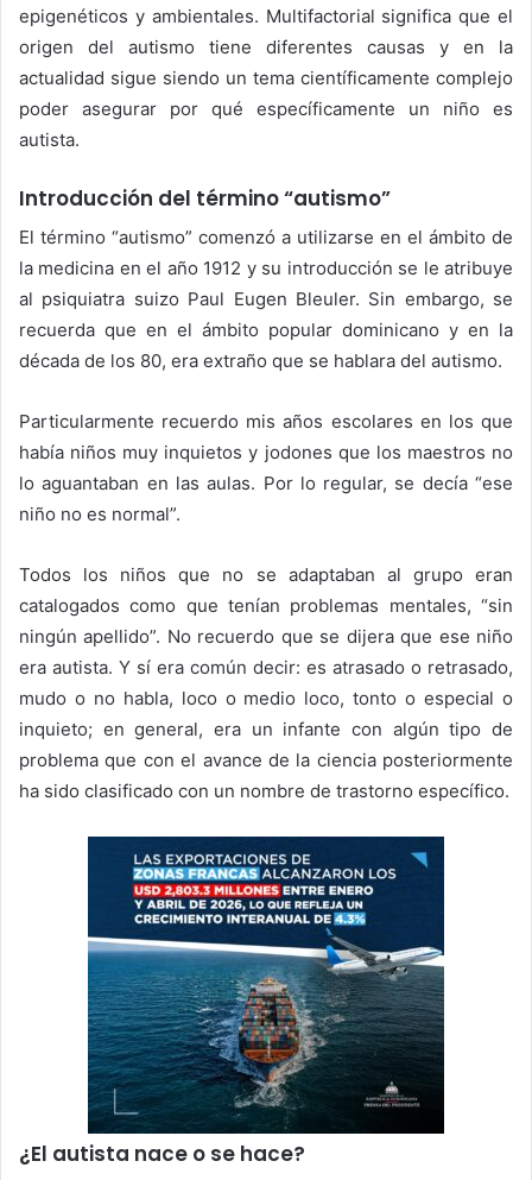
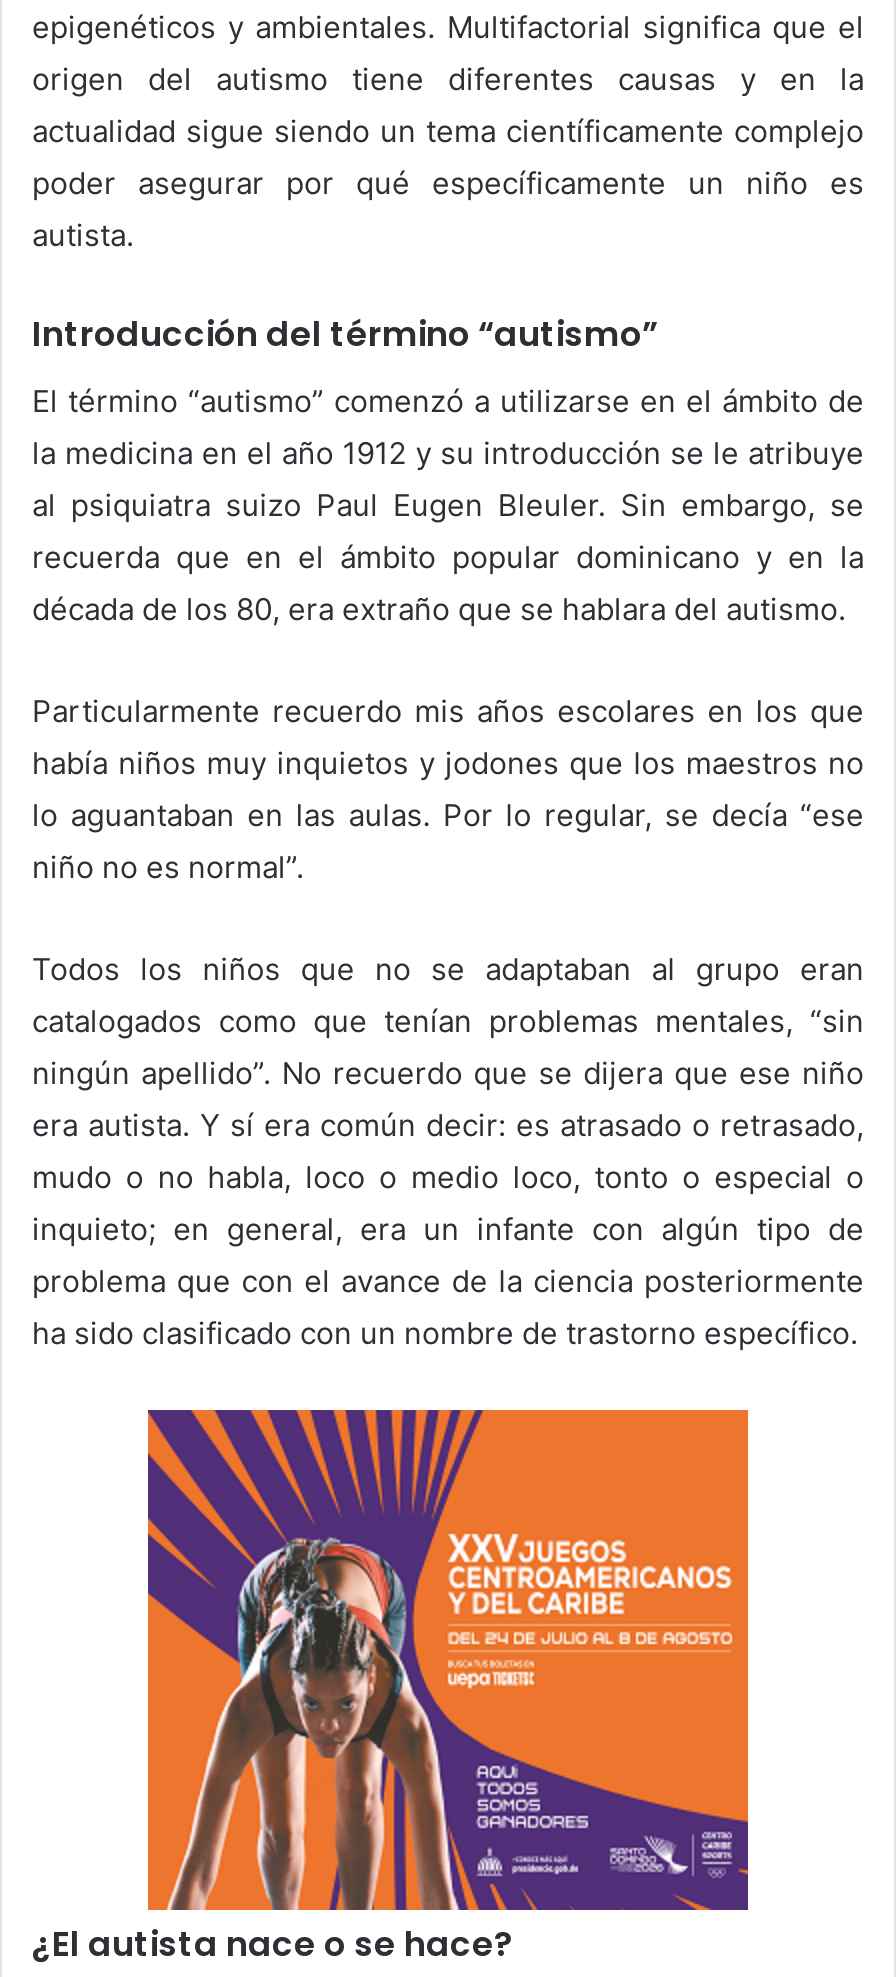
[87,835,445,1135] [image] -> [146,1408,750,1912] [image]

